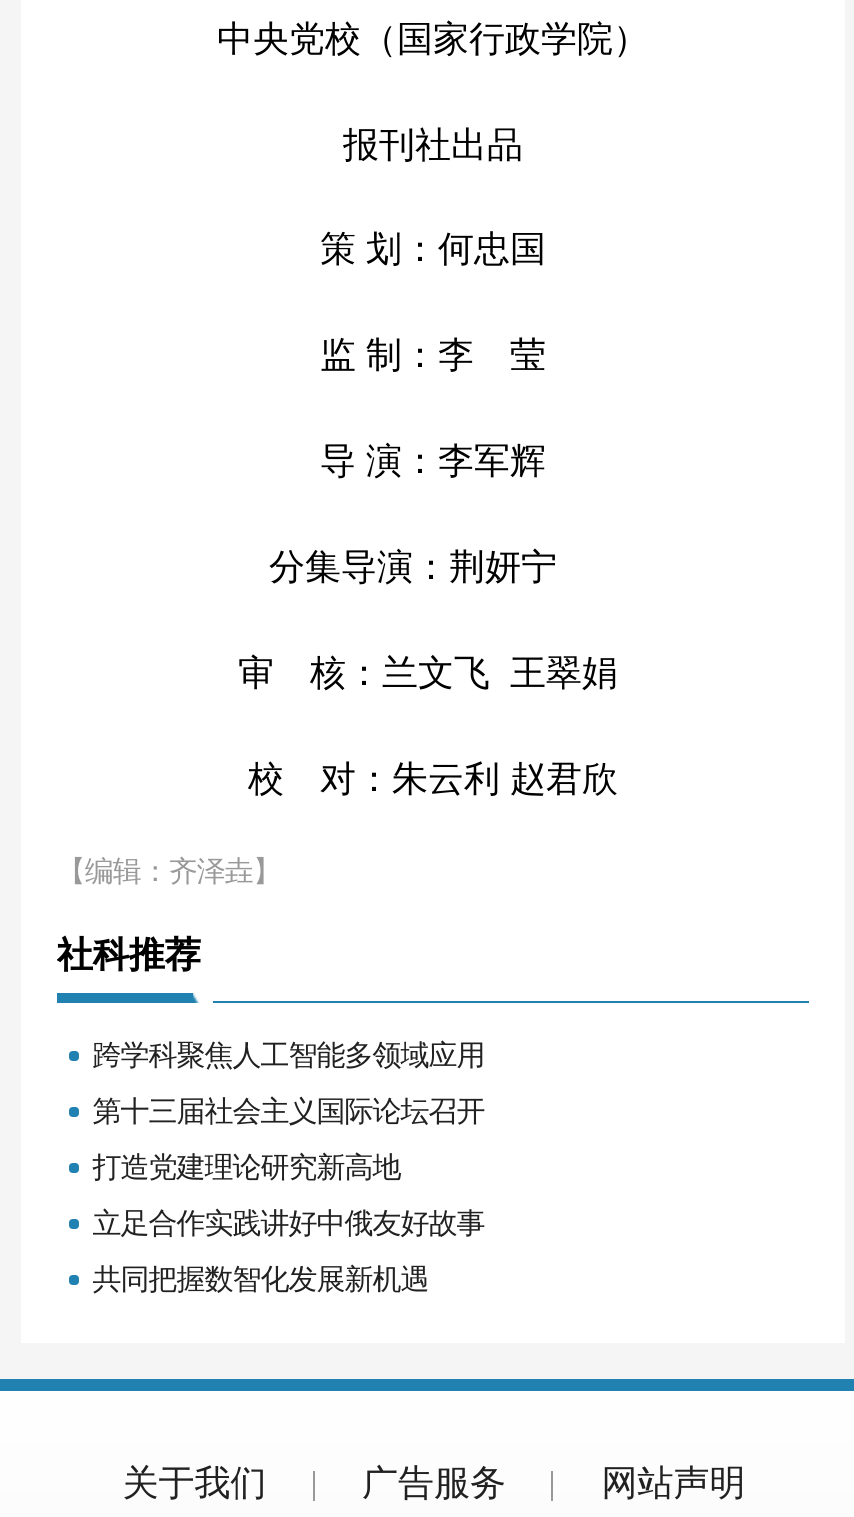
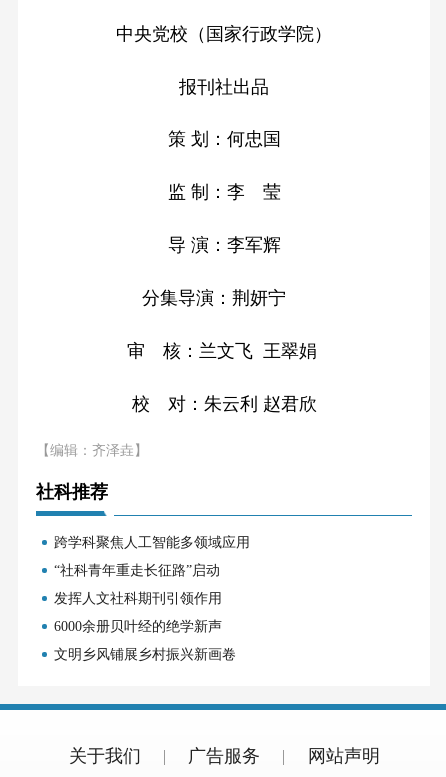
[92,1094,484,1126] 第十三届社会主义国际论坛召开 -> [54,562,220,578] “社科青年重走长征路”启动
[92,1150,400,1182] 打造党建理论研究新高地 -> [54,590,222,606] 发挥人文社科期刊引领作用
[92,1206,484,1238] 立足合作实践讲好中俄友好故事 -> [54,618,222,634] 6000余册贝叶经的绝学新声
[92,1262,428,1294] 共同把握数智化发展新机遇 -> [54,646,236,662] 文明乡风铺展乡村振兴新画卷

